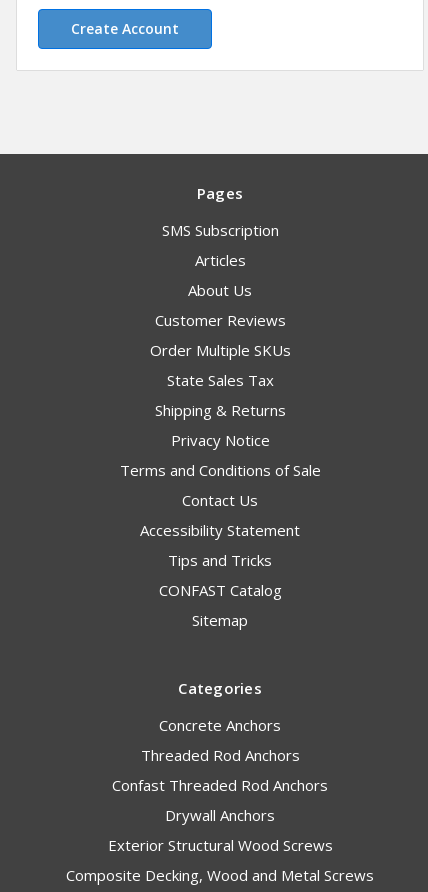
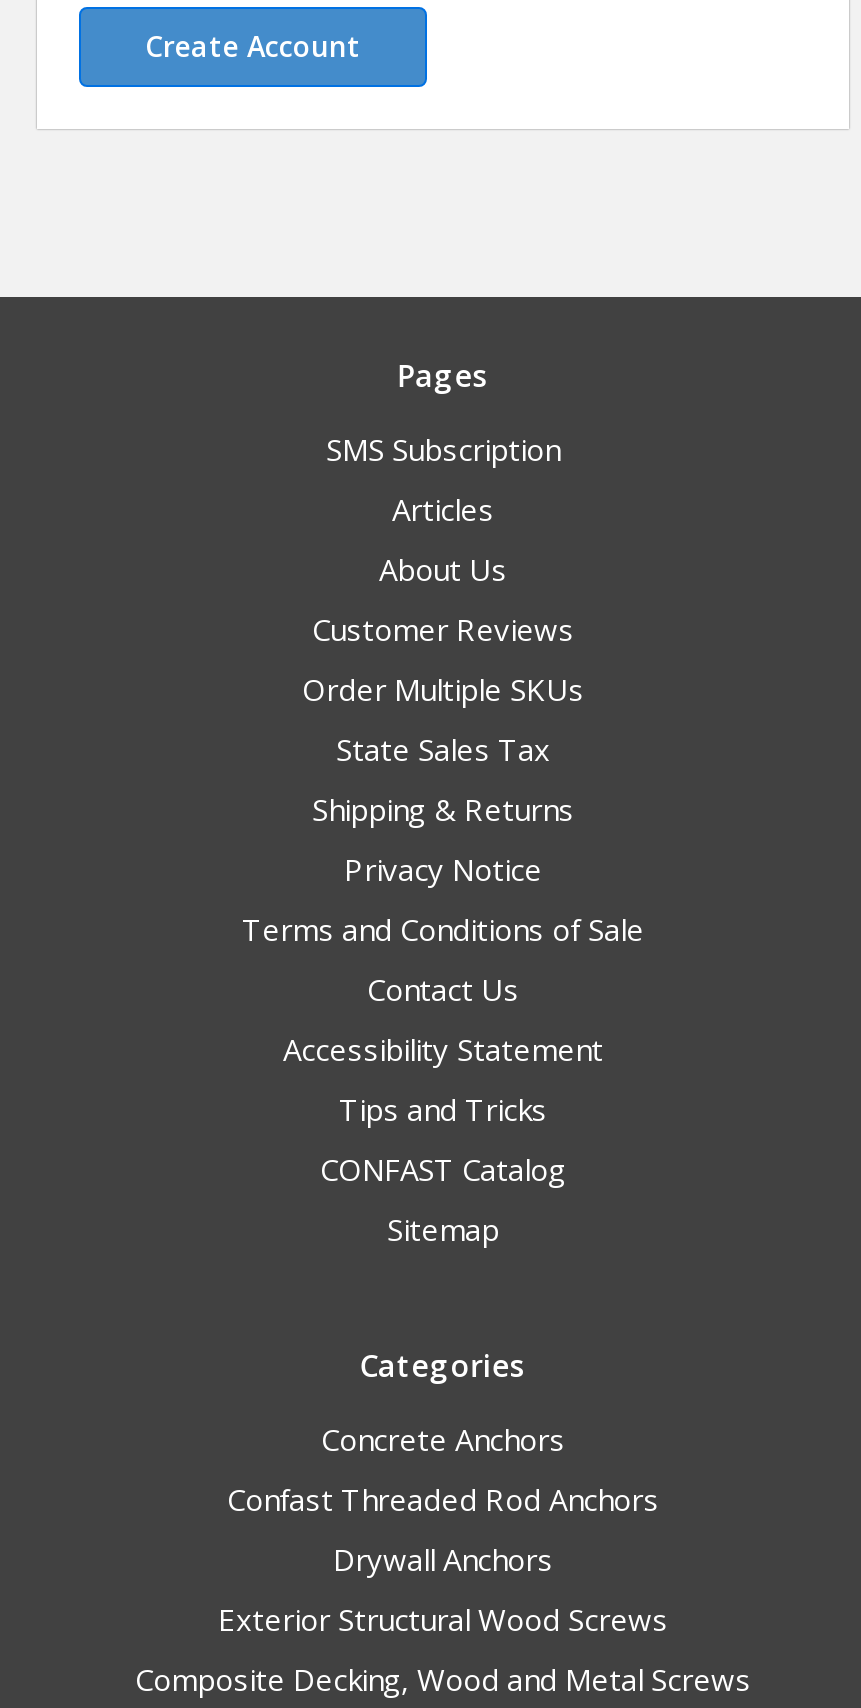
[140,745,299,765] Threaded Rod Anchors -> none

